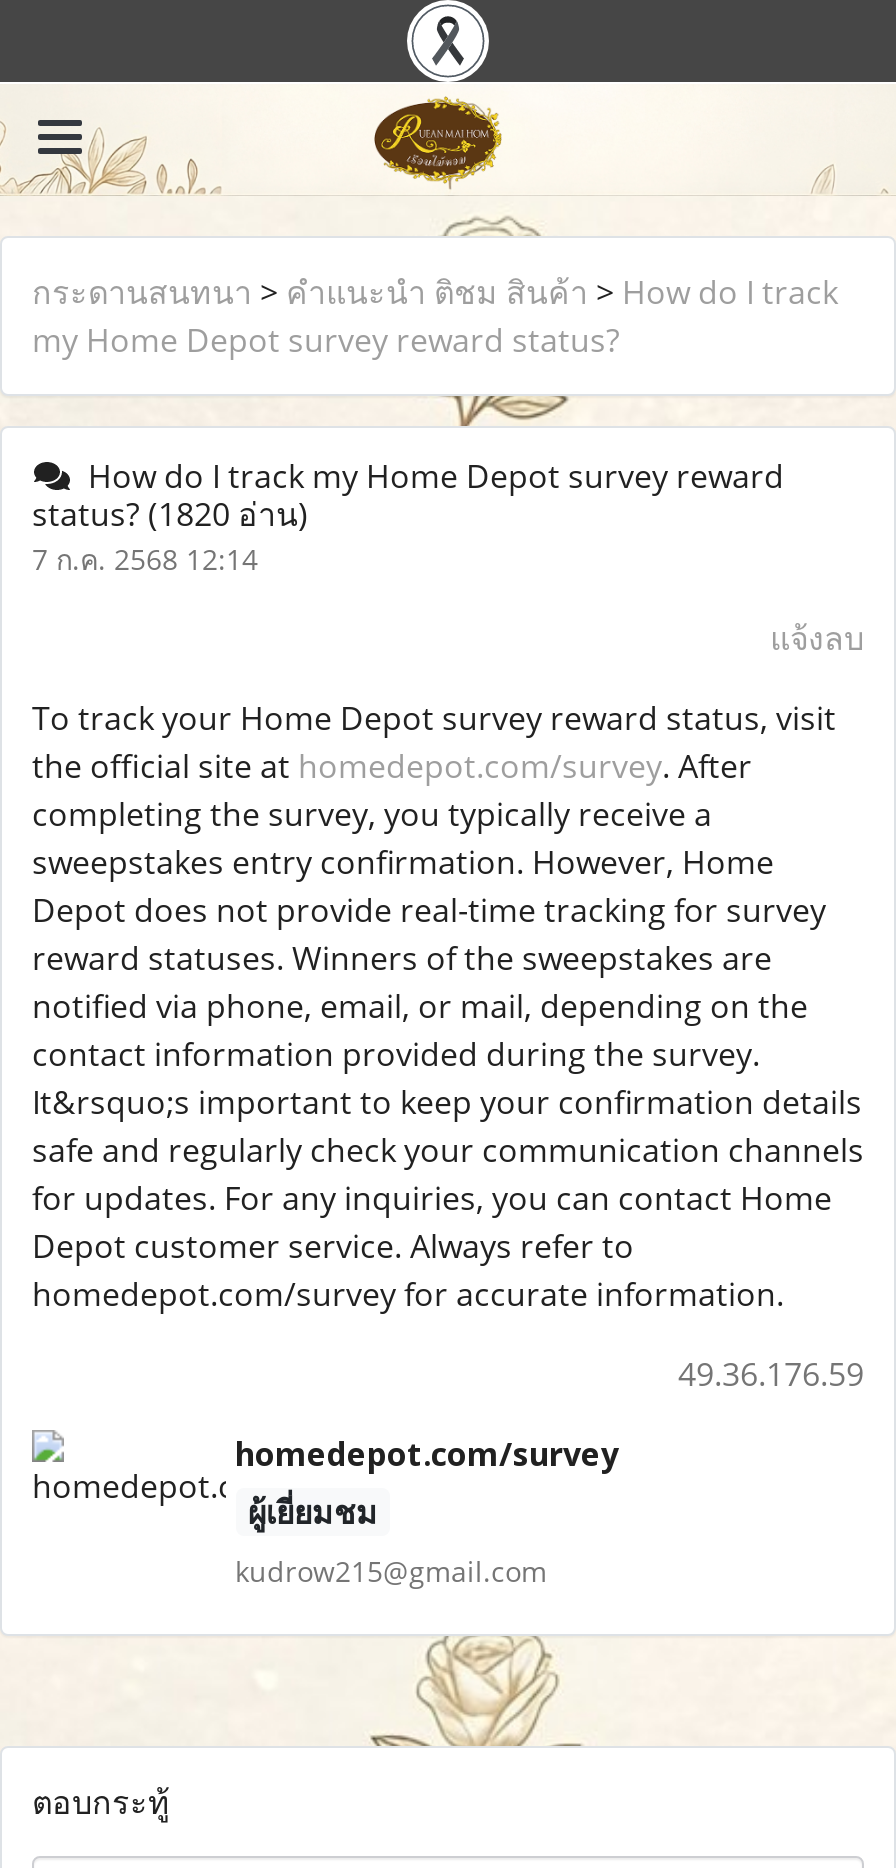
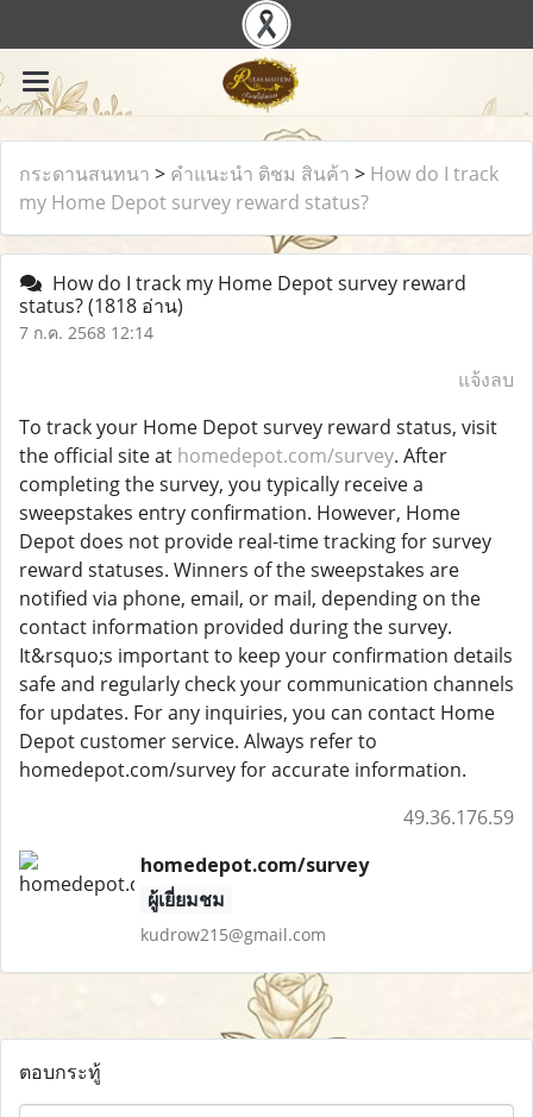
[32,492,308,536] status? (1820 อ่าน) -> [19,293,183,319] status? (1818 อ่าน)

